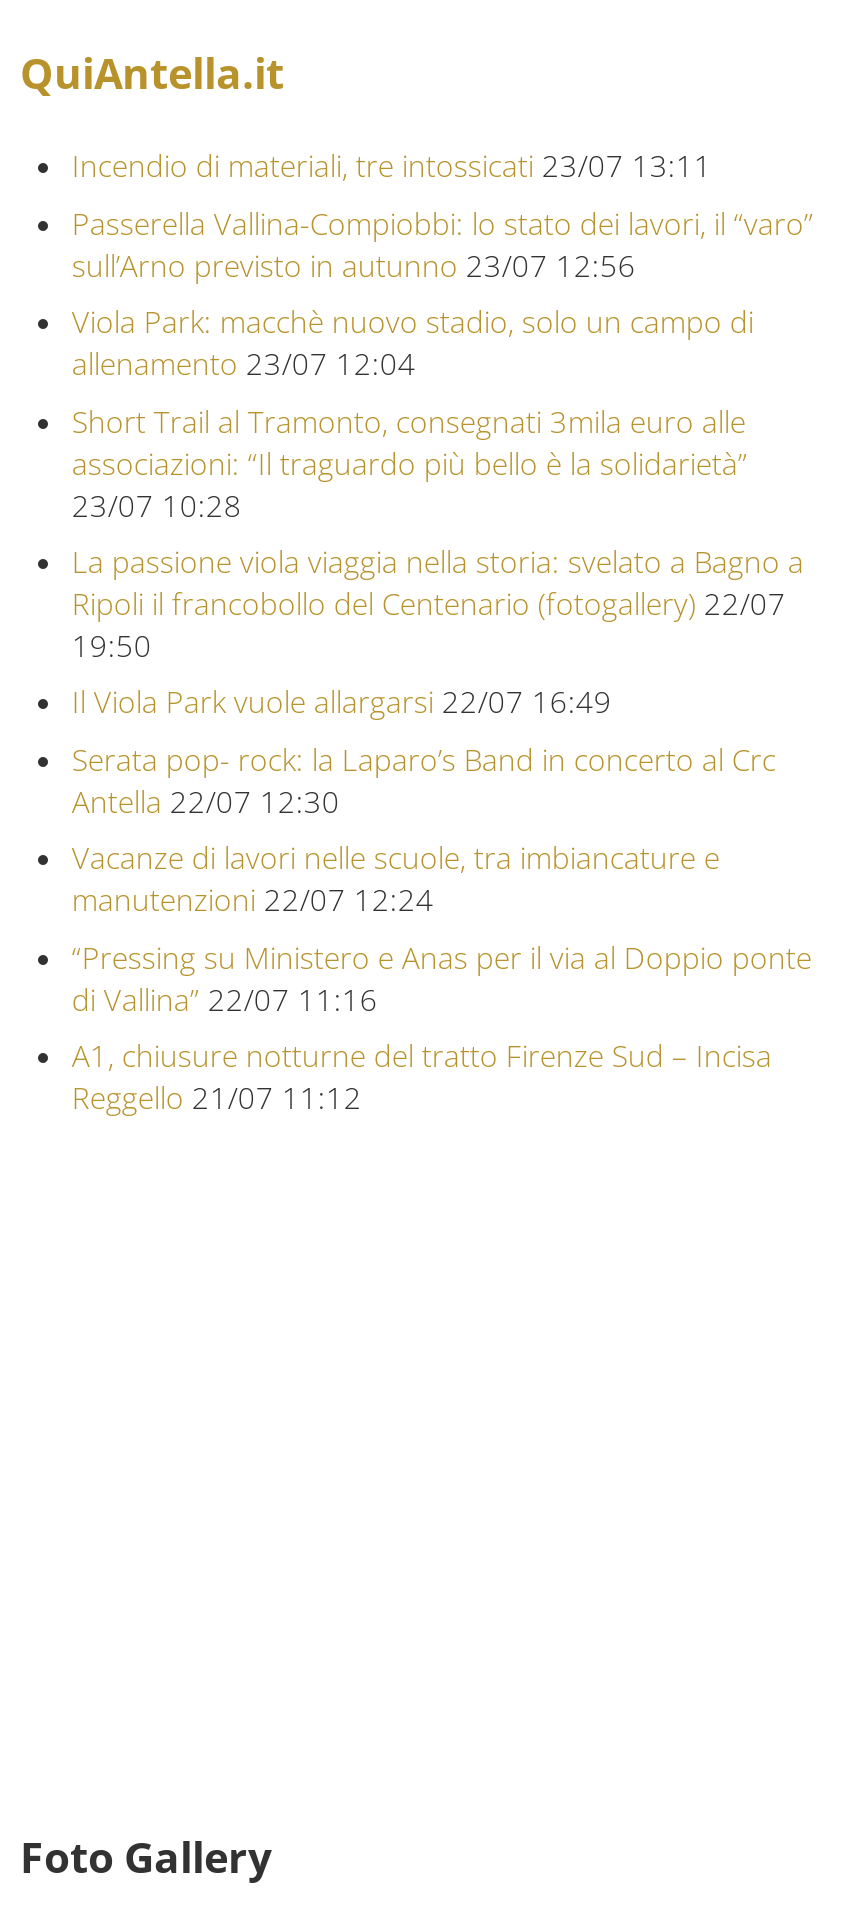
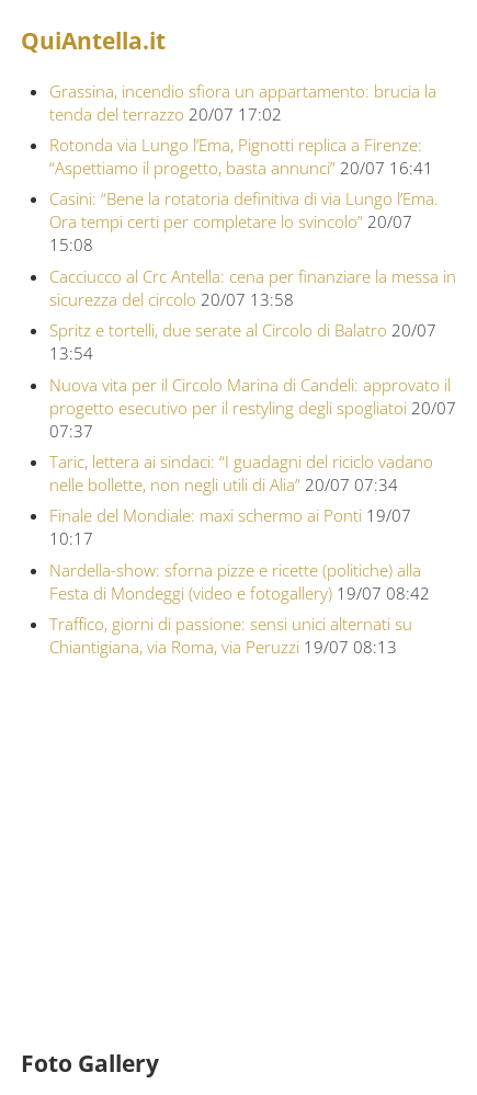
[72,146,814,1117] Incendio di materiali, tre intossicati 23/07 13:11 | Passerella Vallina-Compiobbi: lo stato dei lavori, il “varo” | sull’Arno previsto in autunno 23/07 12:56 | Viola Park: macchè nuovo stadio, solo un campo di | allenamento 23/07 12:04 | Short Trail al Tramonto, consegnati 3mila euro alle | associazioni: “Il traguardo più bello è la solidarietà” | 23/07 10:28 | La passione viola viaggia nella storia: svelato a Bagno a | Ripoli il francobollo del Centenario (fotogallery) 22/07 | 19:50 | Il Viola Park vuole allargarsi 22/07 16:49 | Serata pop- rock: la Laparo’s Band in concerto al Crc | Antella 22/07 12:30 | Vacanze di lavori nelle scuole, tra imbiancature e | manutenzioni 22/07 12:24 | “Pressing su Ministero e Anas per il via al Doppio ponte | di Vallina” 22/07 11:16 | A1, chiusure notturne del tratto Firenze Sud – Incisa | Reggello 21/07 11:12 -> [49,80,456,658] Grassina, incendio sfiora un appartamento: brucia la | tenda del terrazzo 20/07 17:02 | Rotonda via Lungo l’Ema, Pignotti replica a Firenze: | “Aspettiamo il progetto, basta annunci” 20/07 16:41 | Casini: “Bene la rotatoria definitiva di via Lungo l’Ema. | Ora tempi certi per completare lo svincolo” 20/07 | 15:08 | Cacciucco al Crc Antella: cena per finanziare la messa in | sicurezza del circolo 20/07 13:58 | Spritz e tortelli, due serate al Circolo di Balatro 20/07 | 13:54 | Nuova vita per il Circolo Marina di Candeli: approvato il | progetto esecutivo per il restyling degli spogliatoi 20/07 | 07:37 | Taric, lettera ai sindaci: “I guadagni del riciclo vadano | nelle bollette, non negli utili di Alia” 20/07 07:34 | Finale del Mondiale: maxi schermo ai Ponti 19/07 | 10:17 | Nardella-show: sforna pizze e ricette (politiche) alla | Festa di Mondeggi (video e fotogallery) 19/07 08:42 | Traffico, giorni di passione: sensi unici alternati su | Chiantigiana, via Roma, via Peruzzi 19/07 08:13

